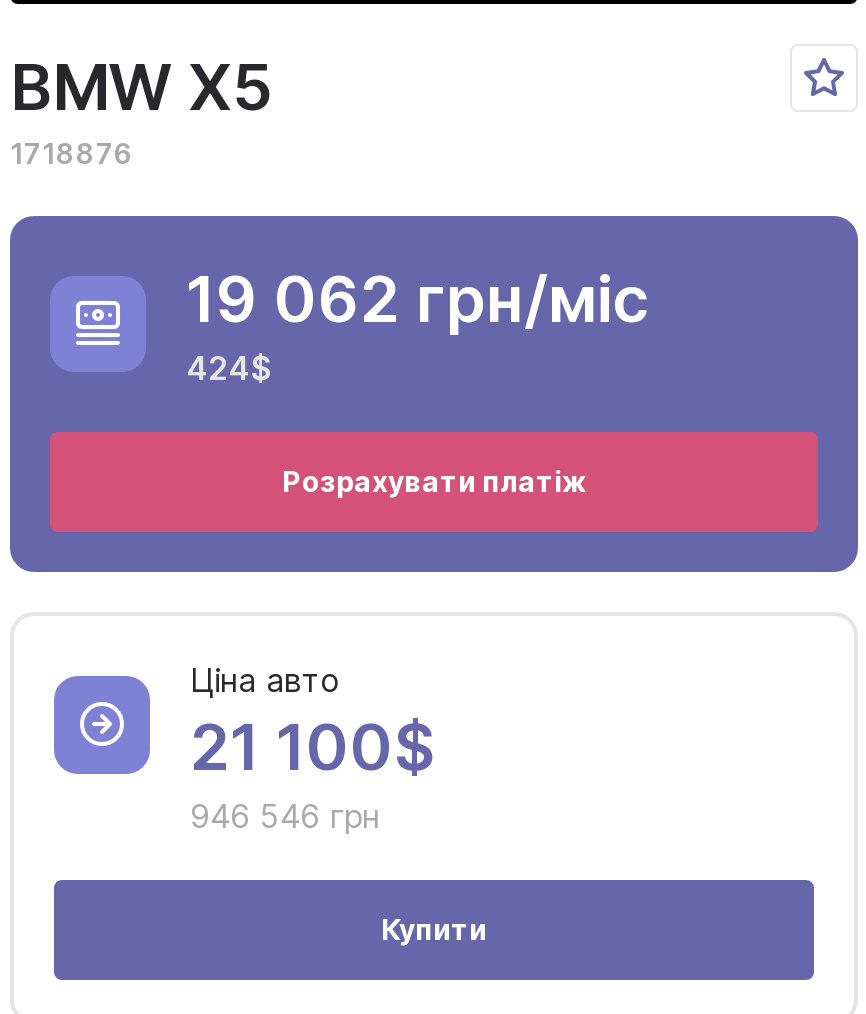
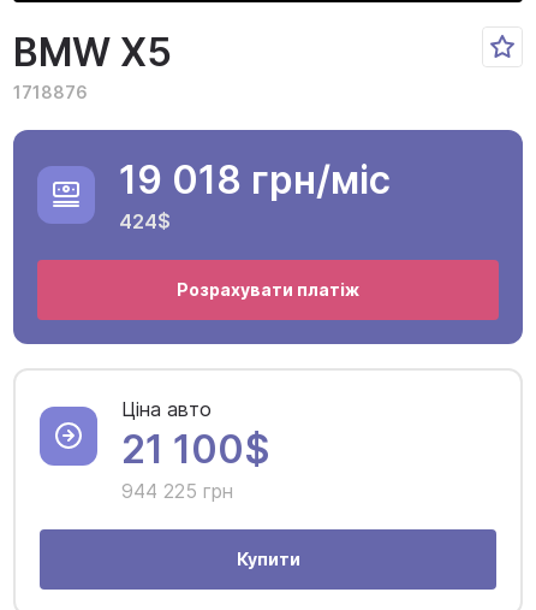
[186,260,648,338] 19 062 грн/міс -> [119,156,391,203] 19 018 грн/міс
[190,796,380,836] 946 546 грн -> [121,479,233,503] 944 225 грн

